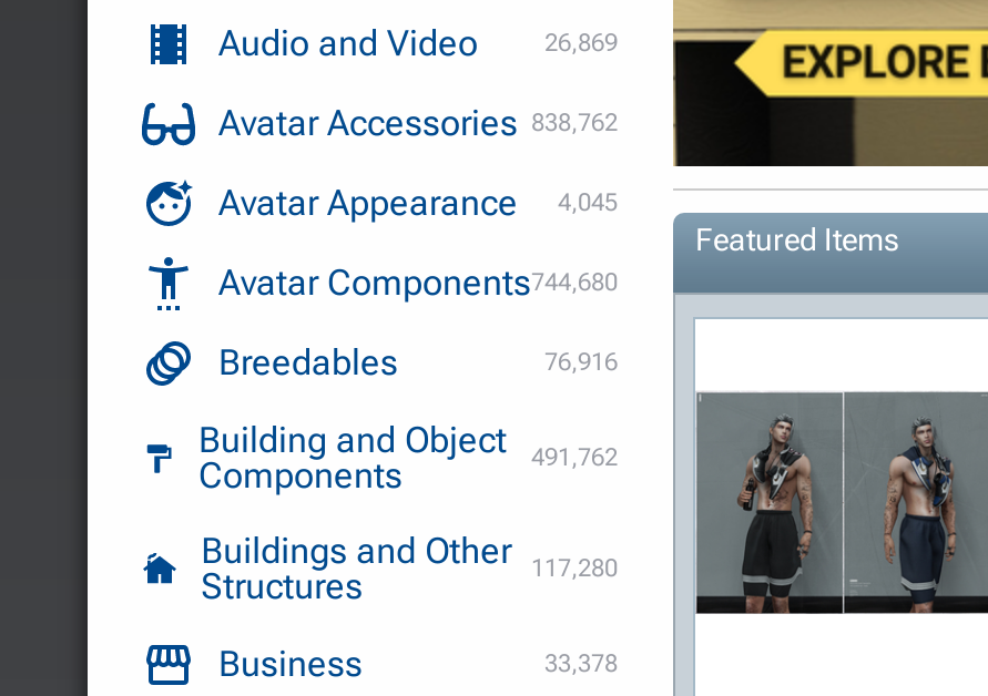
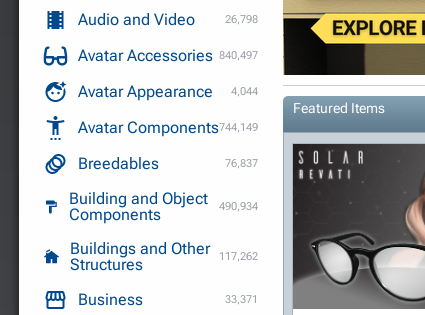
[544,29,618,58] 26,869 -> [225,13,258,26] 26,798
[218,102,618,144] Avatar Accessories 838,762 -> [78,46,258,65] Avatar Accessories 840,497
[218,182,618,224] Avatar Appearance 4,045 -> [78,82,258,101] Avatar Appearance 4,044
[218,262,618,304] Avatar Components744,680 -> [78,118,258,137] Avatar Components744,149
[544,319,981,685] [image] | 76,916 -> [225,143,422,310] [image] | 76,837
[198,419,618,472] Building and Object 491,762 -> [69,189,258,213] Building and Object 490,934
[201,530,618,583] Buildings and Other 117,280 -> [70,239,258,263] Buildings and Other 117,262
[544,649,618,678] 33,378 -> [225,293,258,306] 33,371

